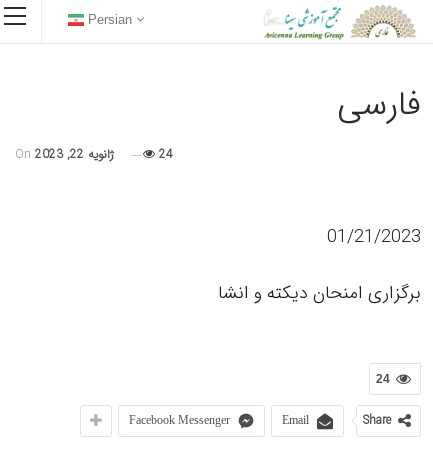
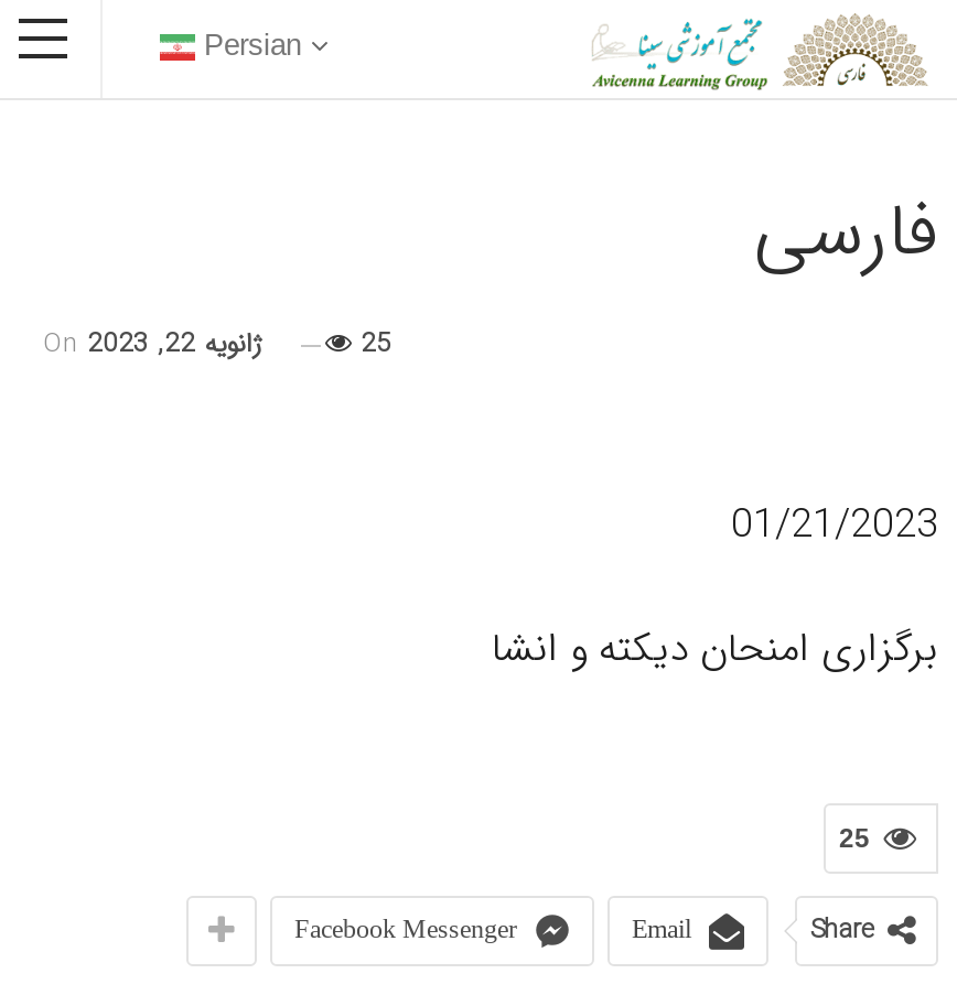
[159,145,173,164] 24 -> [361,323,391,365] 25
[376,372,390,386] 24 -> [839,823,870,854] 25

